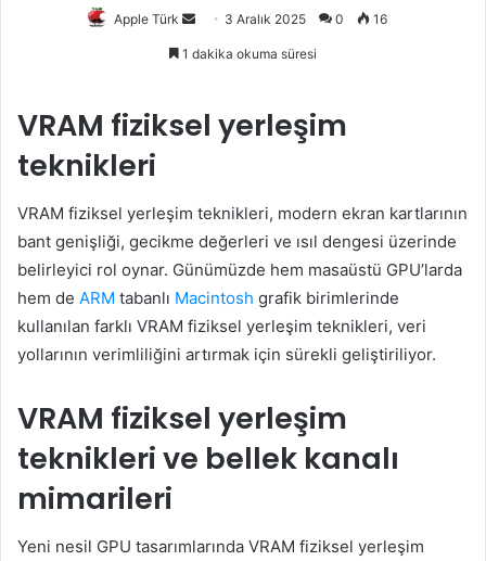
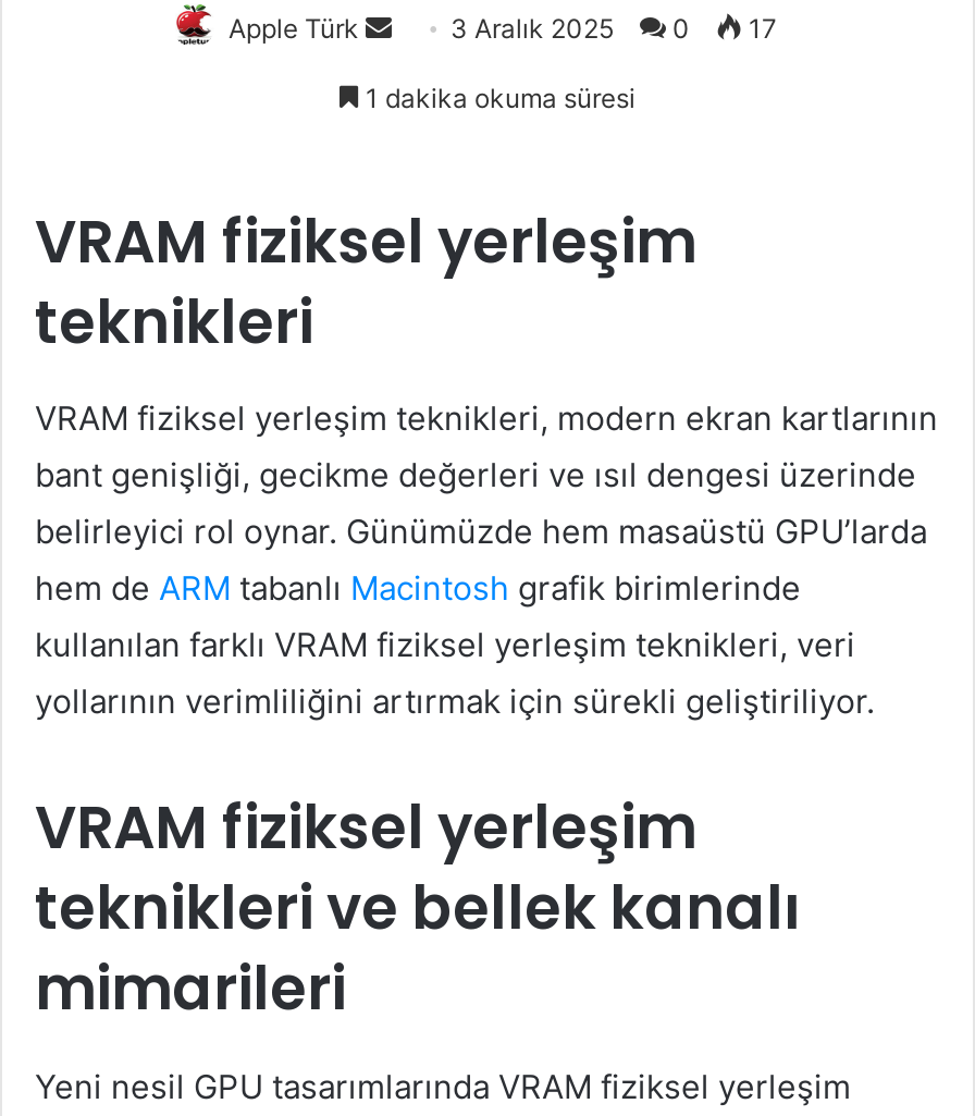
[370,11,387,27] 16 -> [742,12,777,44] 17

